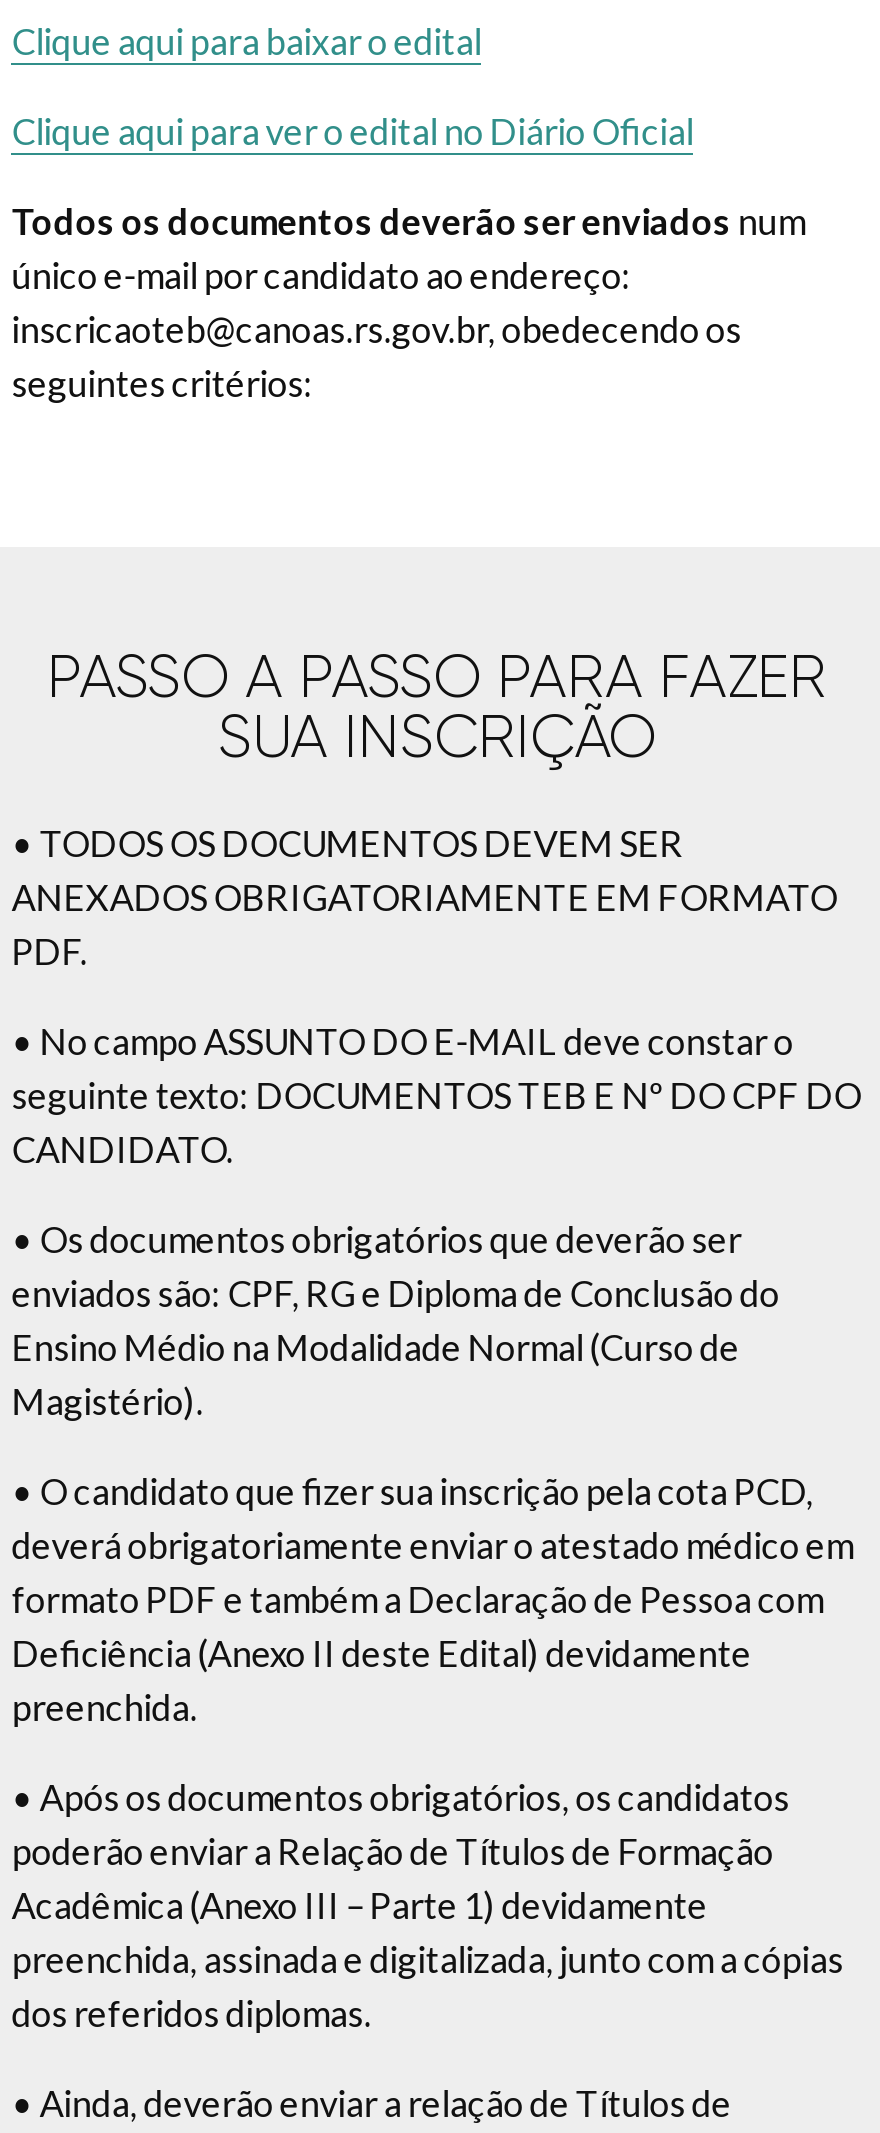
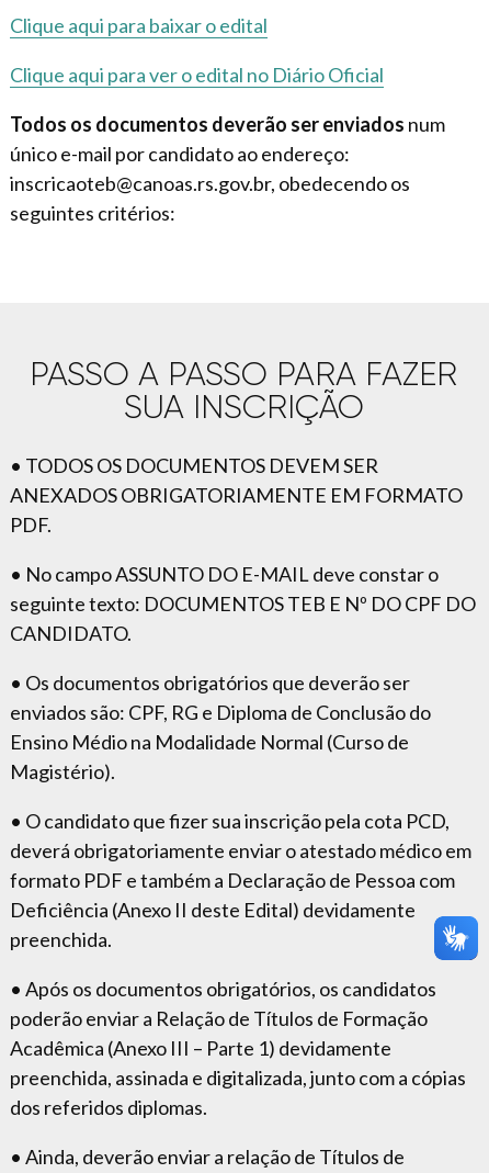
none -> [433,915,479,961] [image]

